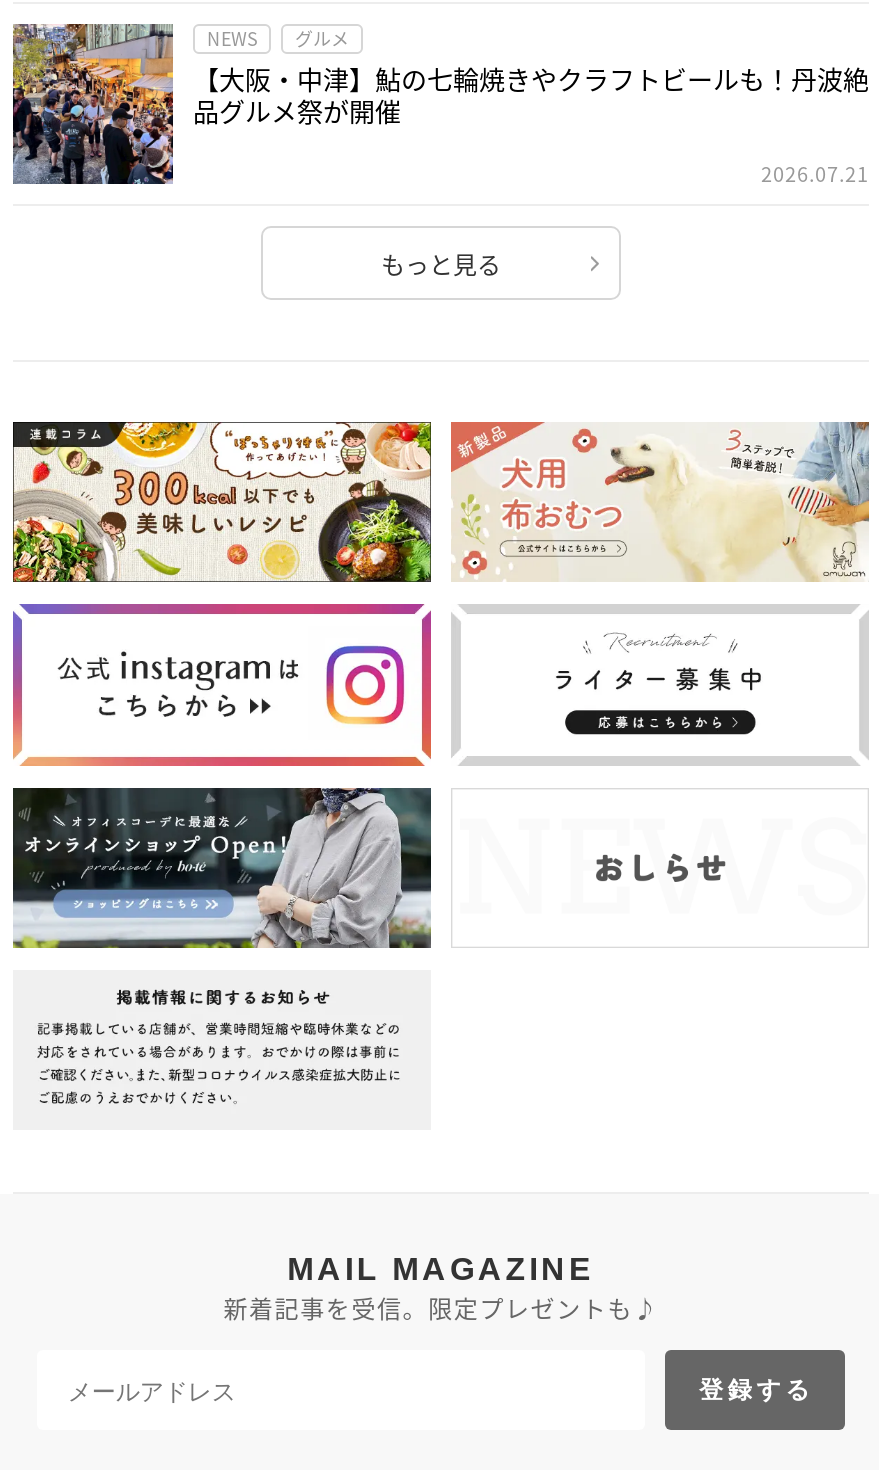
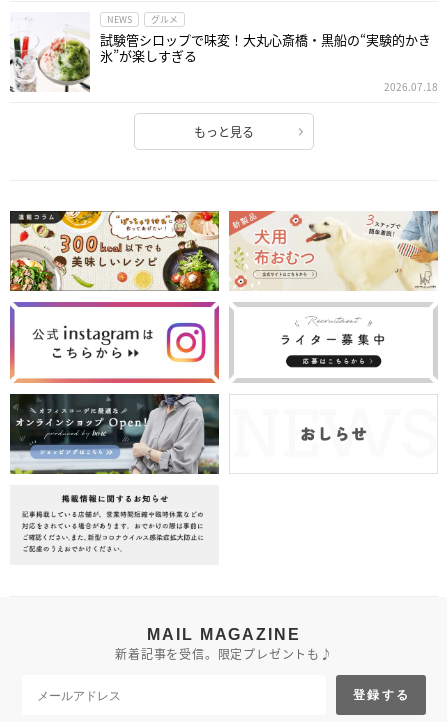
[11,22,869,186] [image] | 【大阪・中津】鮎の七輪焼きやクラフトビールも！丹波絶 | 品グルメ祭が開催 -> [9,12,431,92] [image] | 試験管シロップで味変！大丸心斎橋・黒船の“実験的かき | 氷”が楽しすぎる
[761,159,869,189] 2026.07.21 -> [384,79,438,94] 2026.07.18

